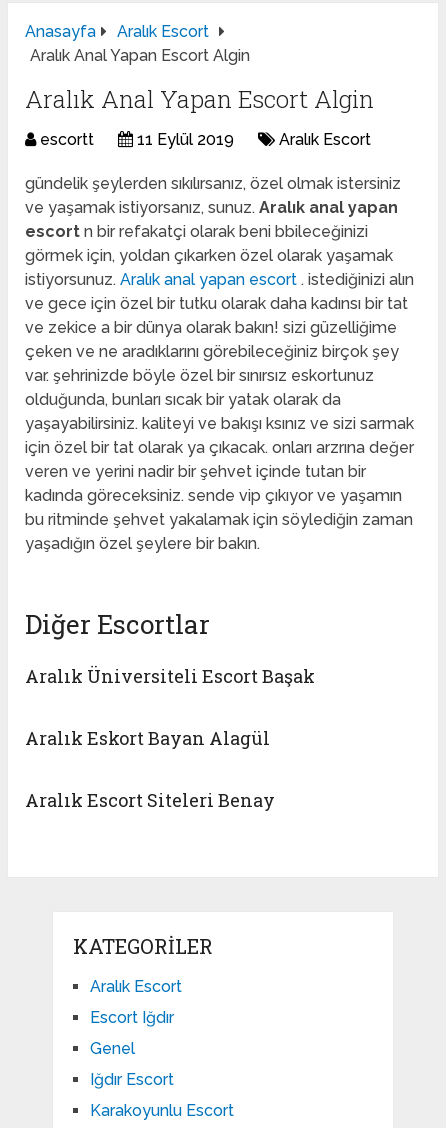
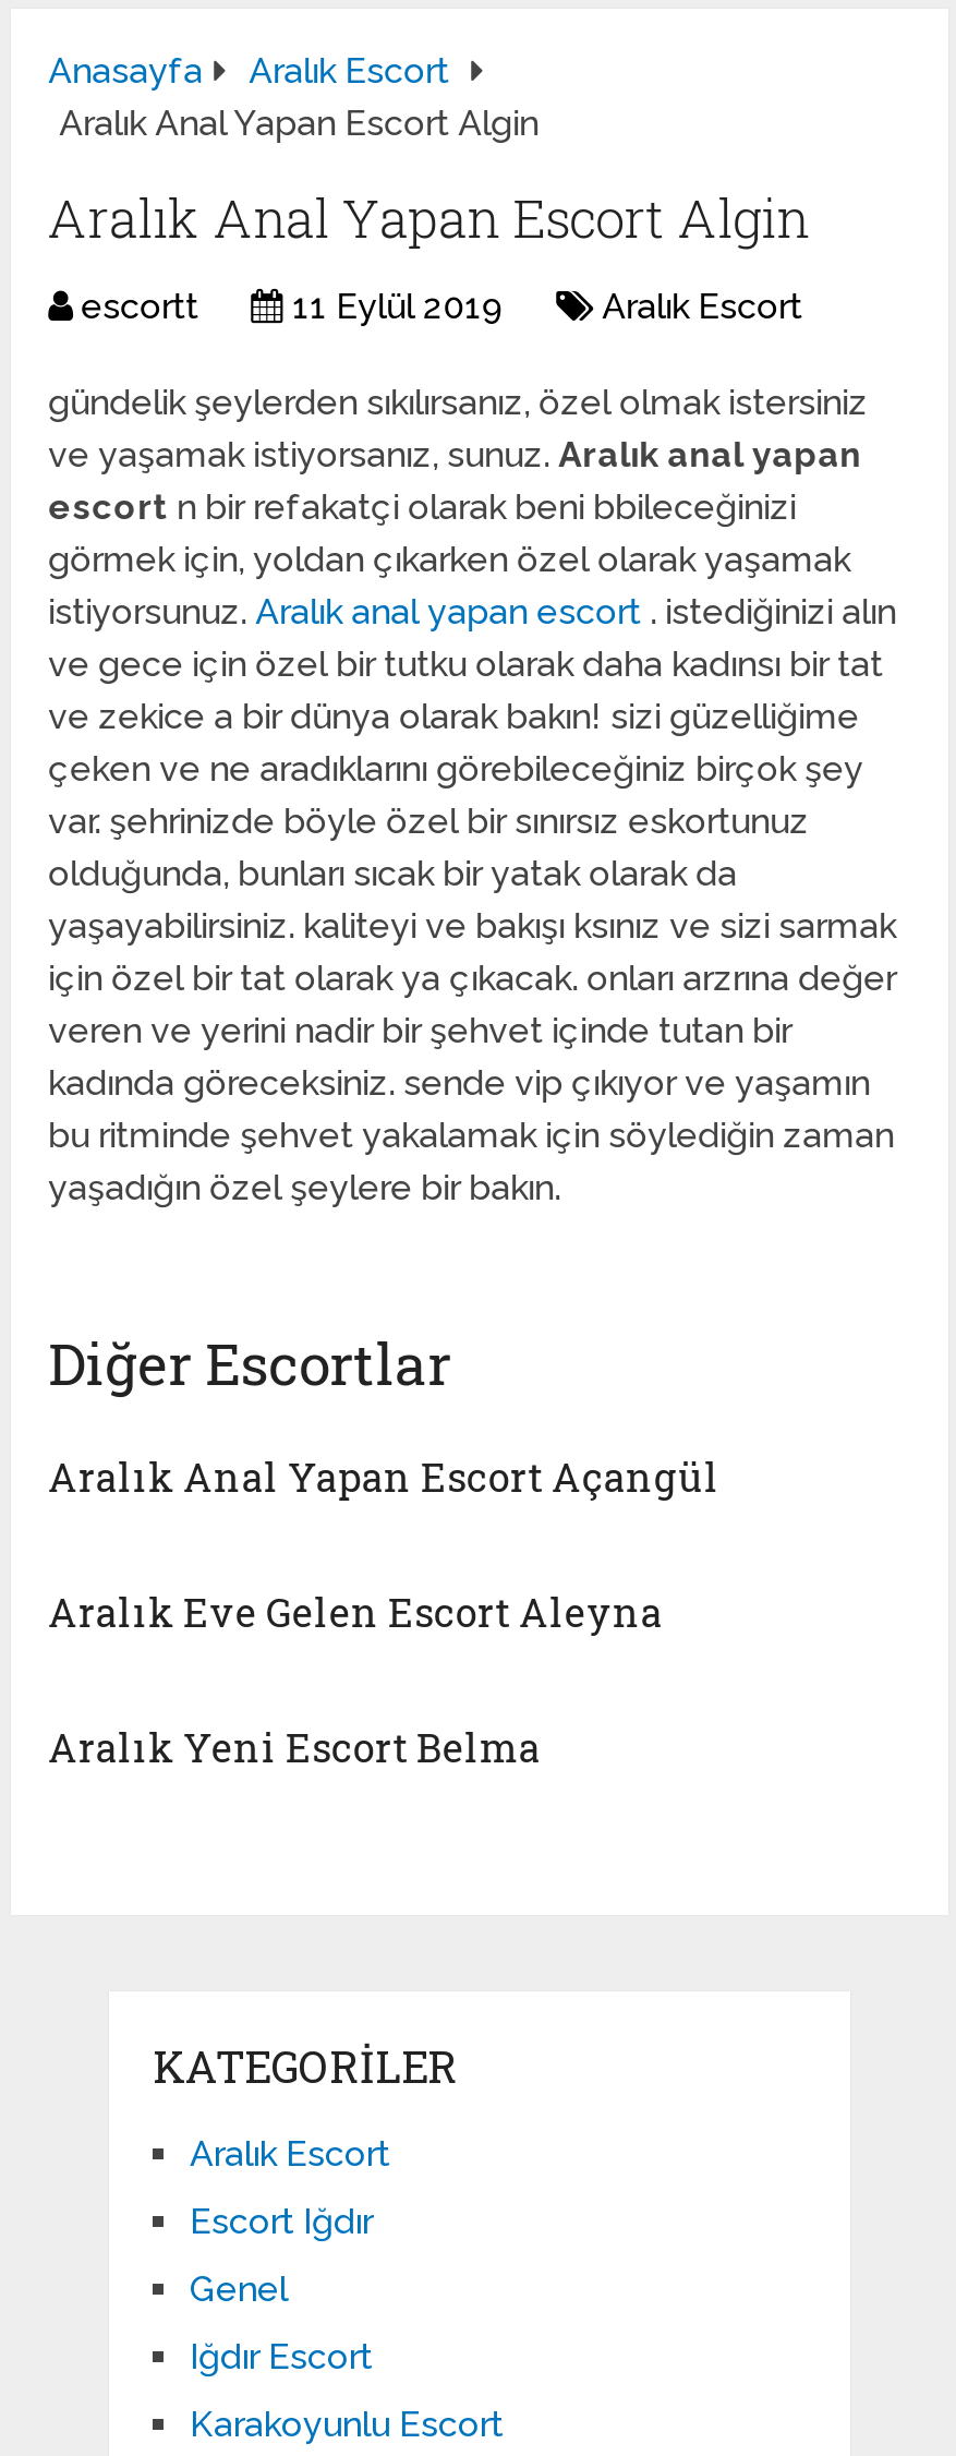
[25,664,315,688] Aralık Üniversiteli Escort Başak -> [48,1451,720,1503] Aralık Anal Yapan Escort Açangül
[25,726,270,750] Aralık Eskort Bayan Alagül -> [48,1586,663,1638] Aralık Eve Gelen Escort Aleyna
[25,788,275,812] Aralık Escort Siteleri Benay -> [48,1721,541,1774] Aralık Yeni Escort Belma

